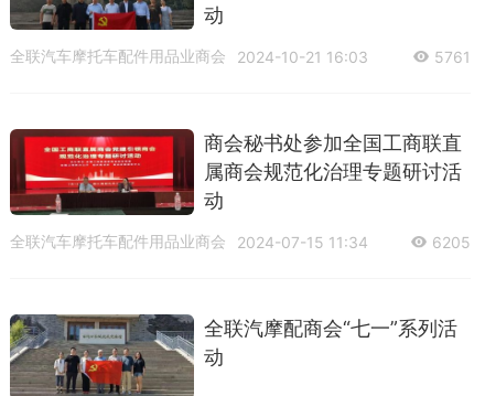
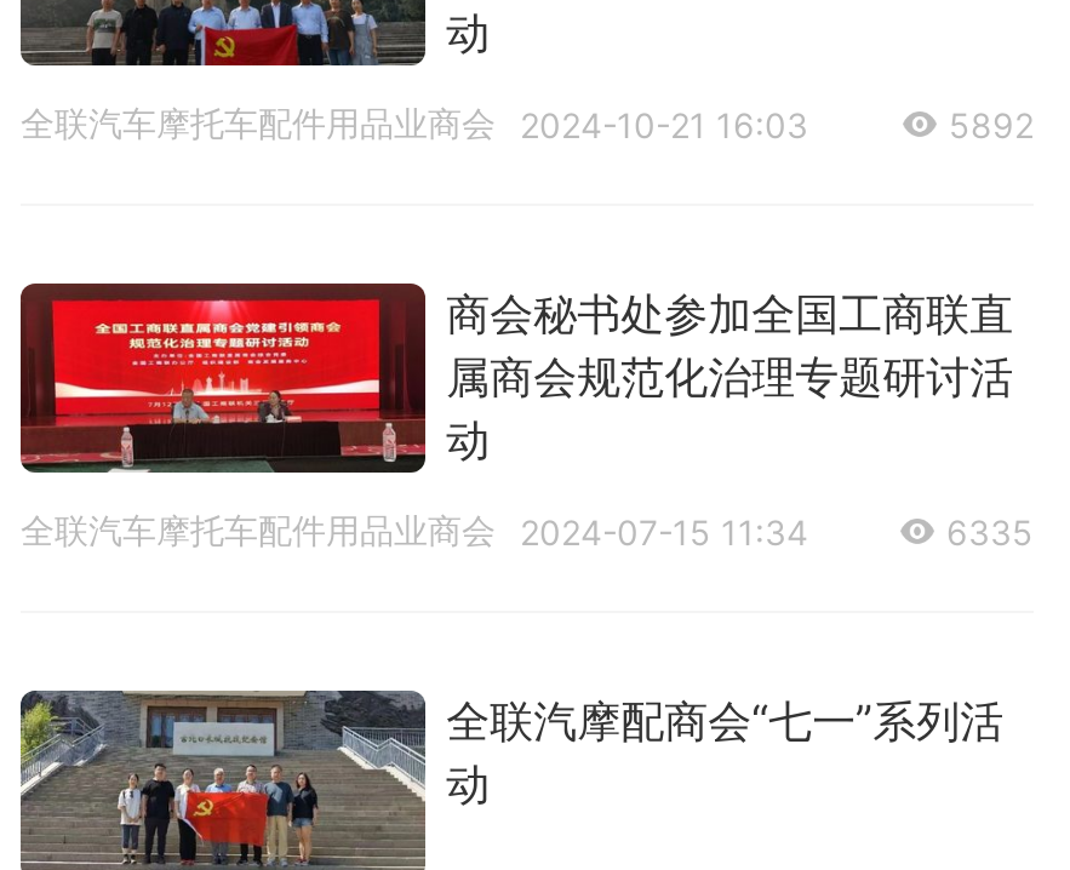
[434,47,471,66] 5761 -> [949,104,1034,145] 5892
[432,233,471,251] 6205 -> [946,511,1034,553] 6335

